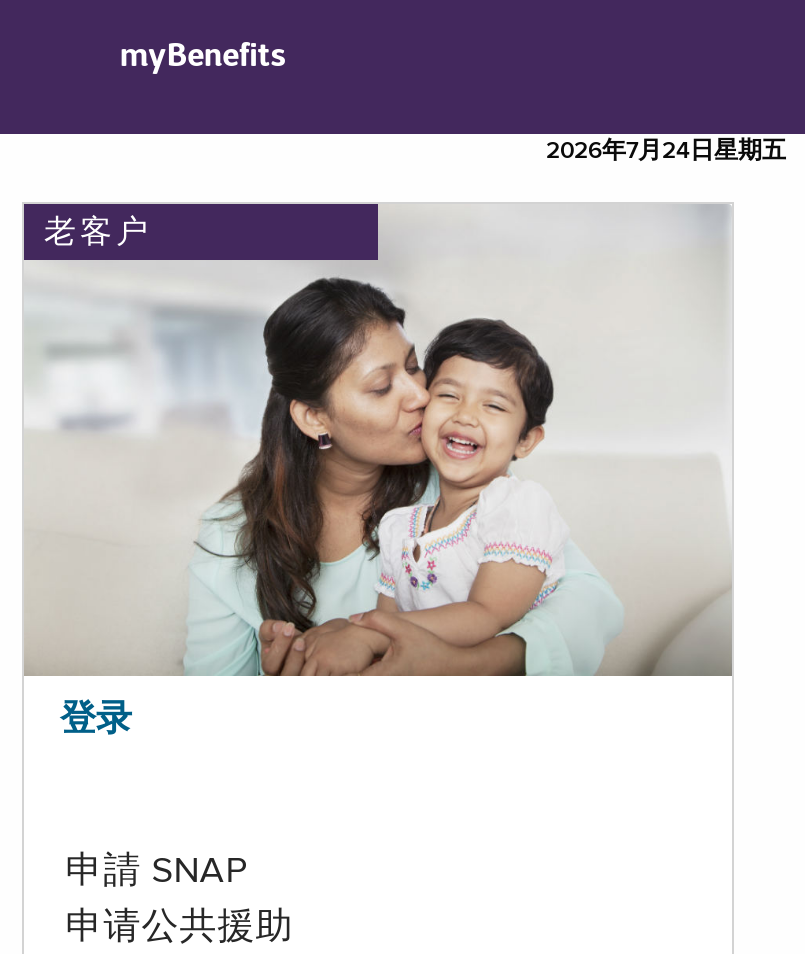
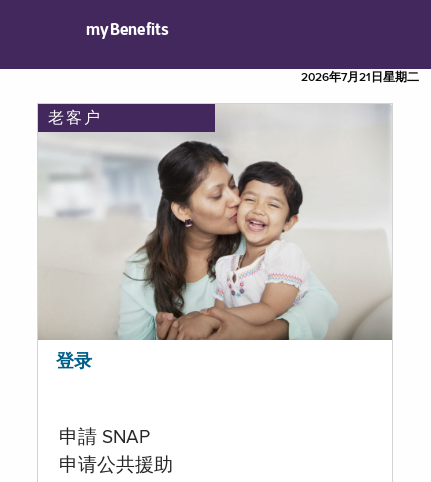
[546,140,786,164] 2026年7月24日星期五 -> [301,72,419,84] 2026年7月21日星期二

